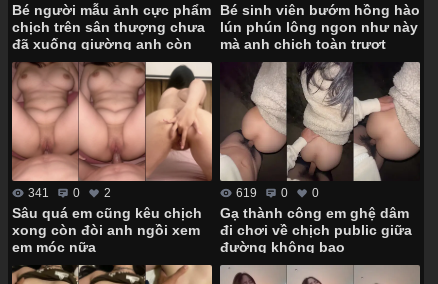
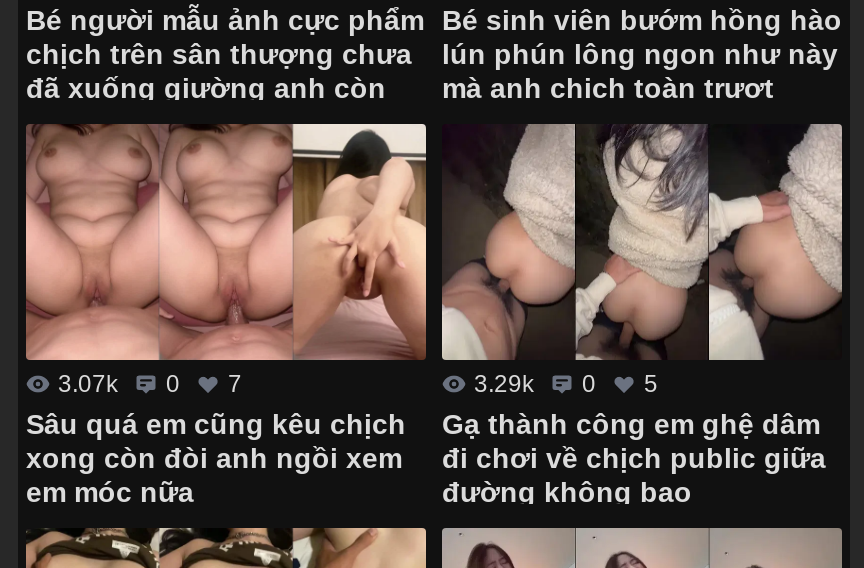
[28,186,49,200] 341 -> [58,371,118,399] 3.07k
[104,186,111,200] 2 -> [228,371,242,399] 7
[236,186,257,200] 619 -> [474,371,534,399] 3.29k
[312,186,319,200] 0 -> [644,371,658,399] 5

